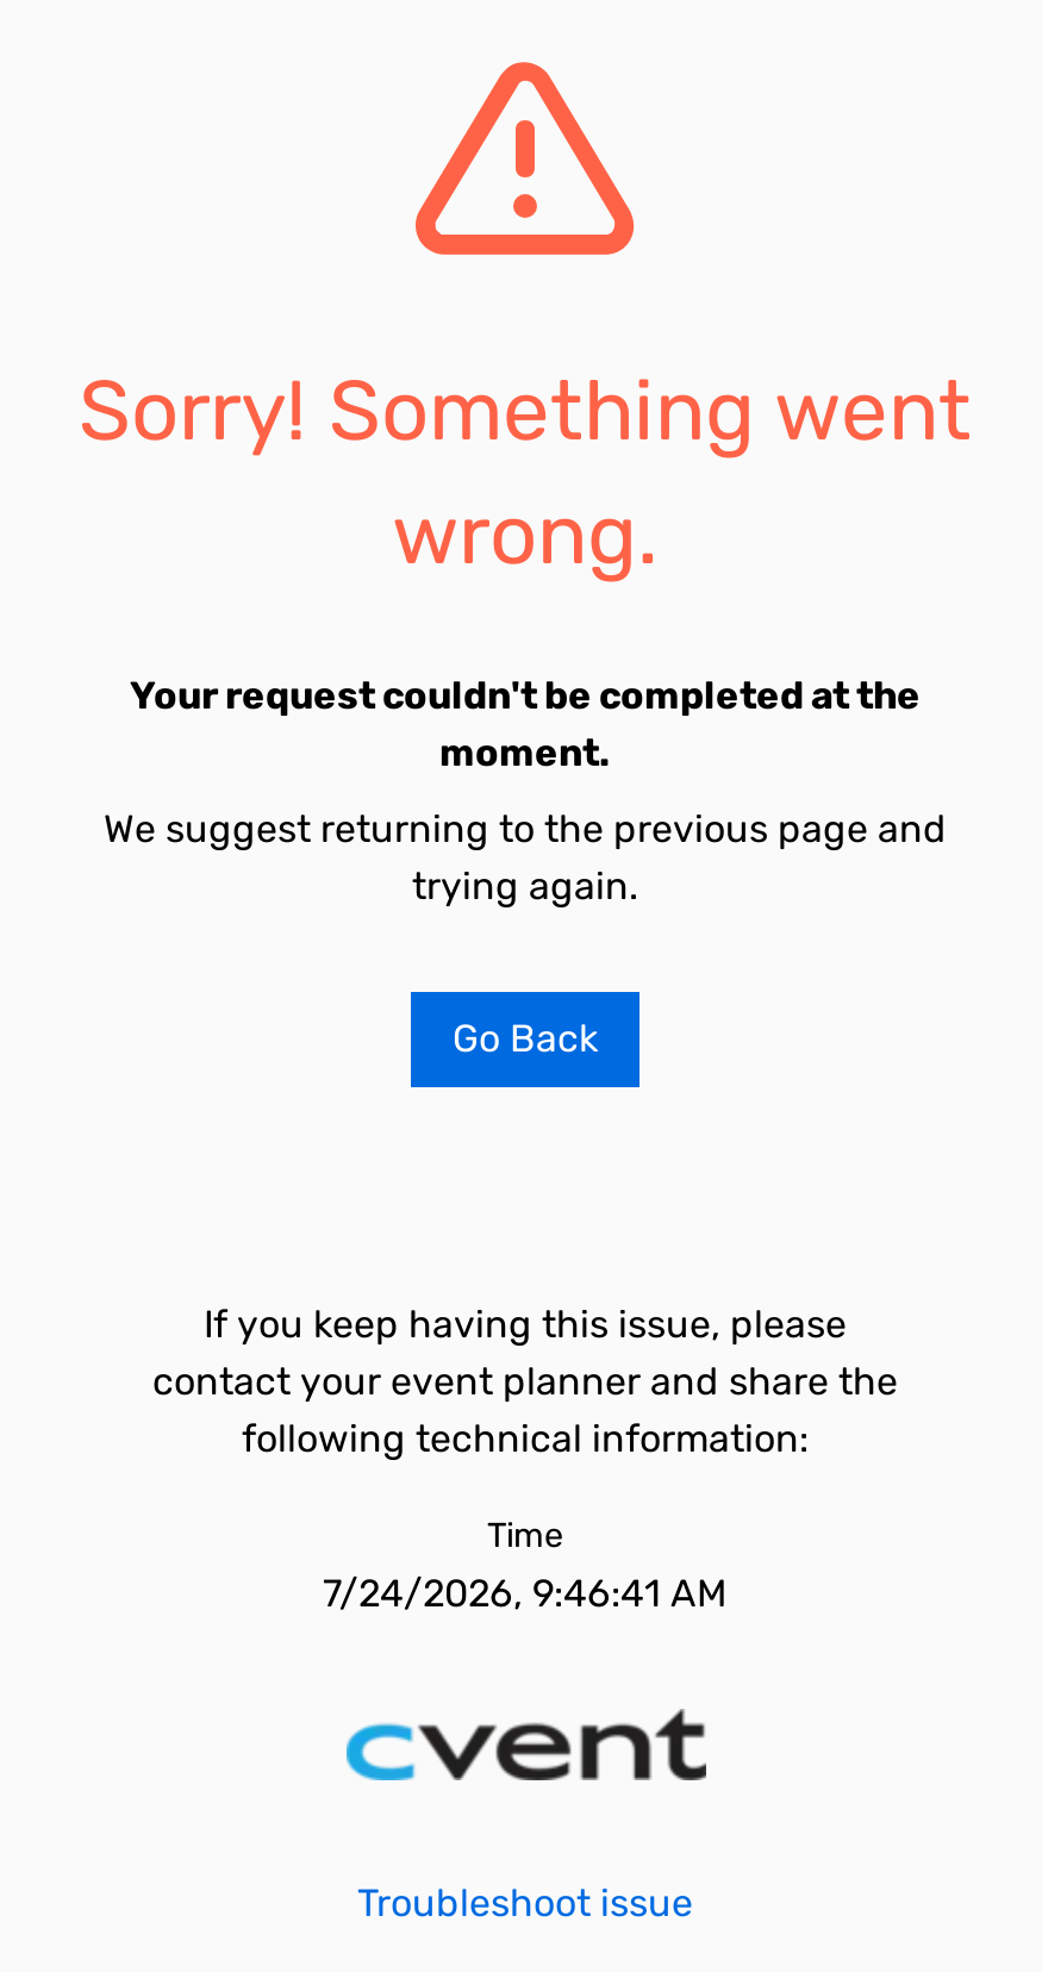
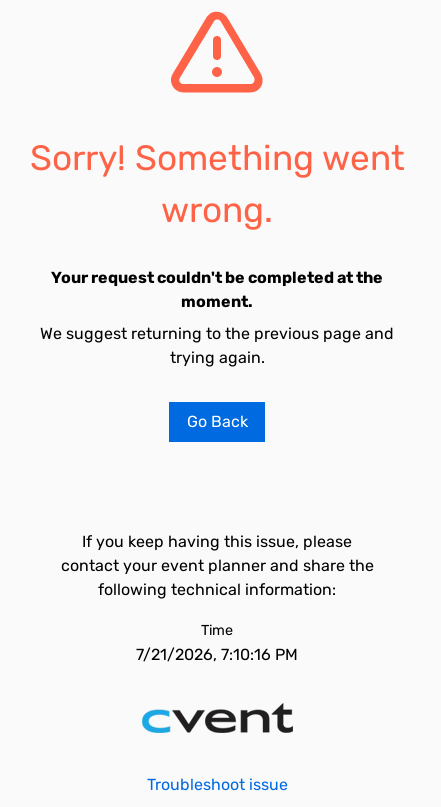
[323,1571,728,1616] 7/24/2026, 9:46:41 AM -> [136,645,298,664] 7/21/2026, 7:10:16 PM

